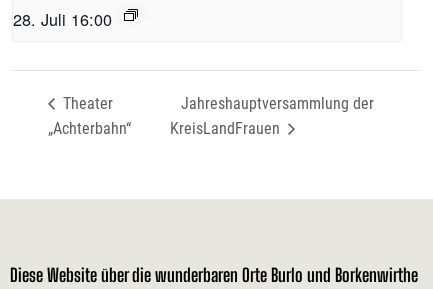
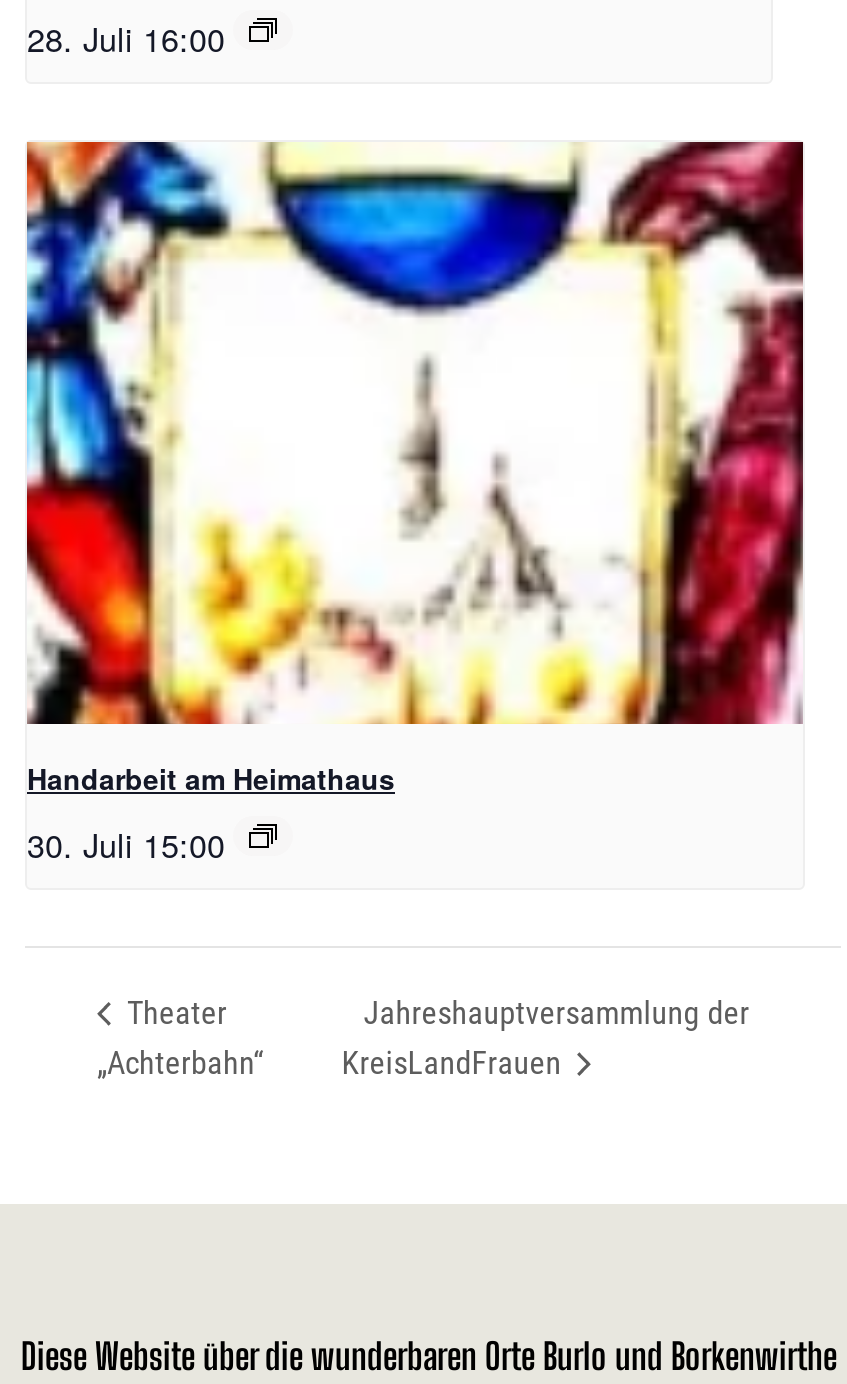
none -> [25,140,805,869] [image] | Handarbeit am Heimathaus | 30. Juli 15:00

